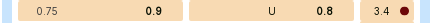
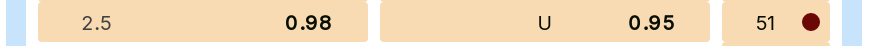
[36,5,58,17] 0.75 -> [82,11,112,35] 2.5
[145,5,162,17] 0.9 -> [285,11,333,35] 0.98
[316,5,333,17] 0.8 -> [628,11,674,35] 0.95
[374,5,390,17] 3.4 -> [755,11,775,35] 51

